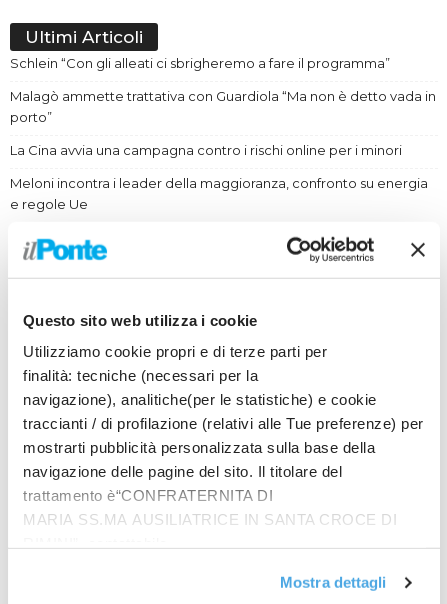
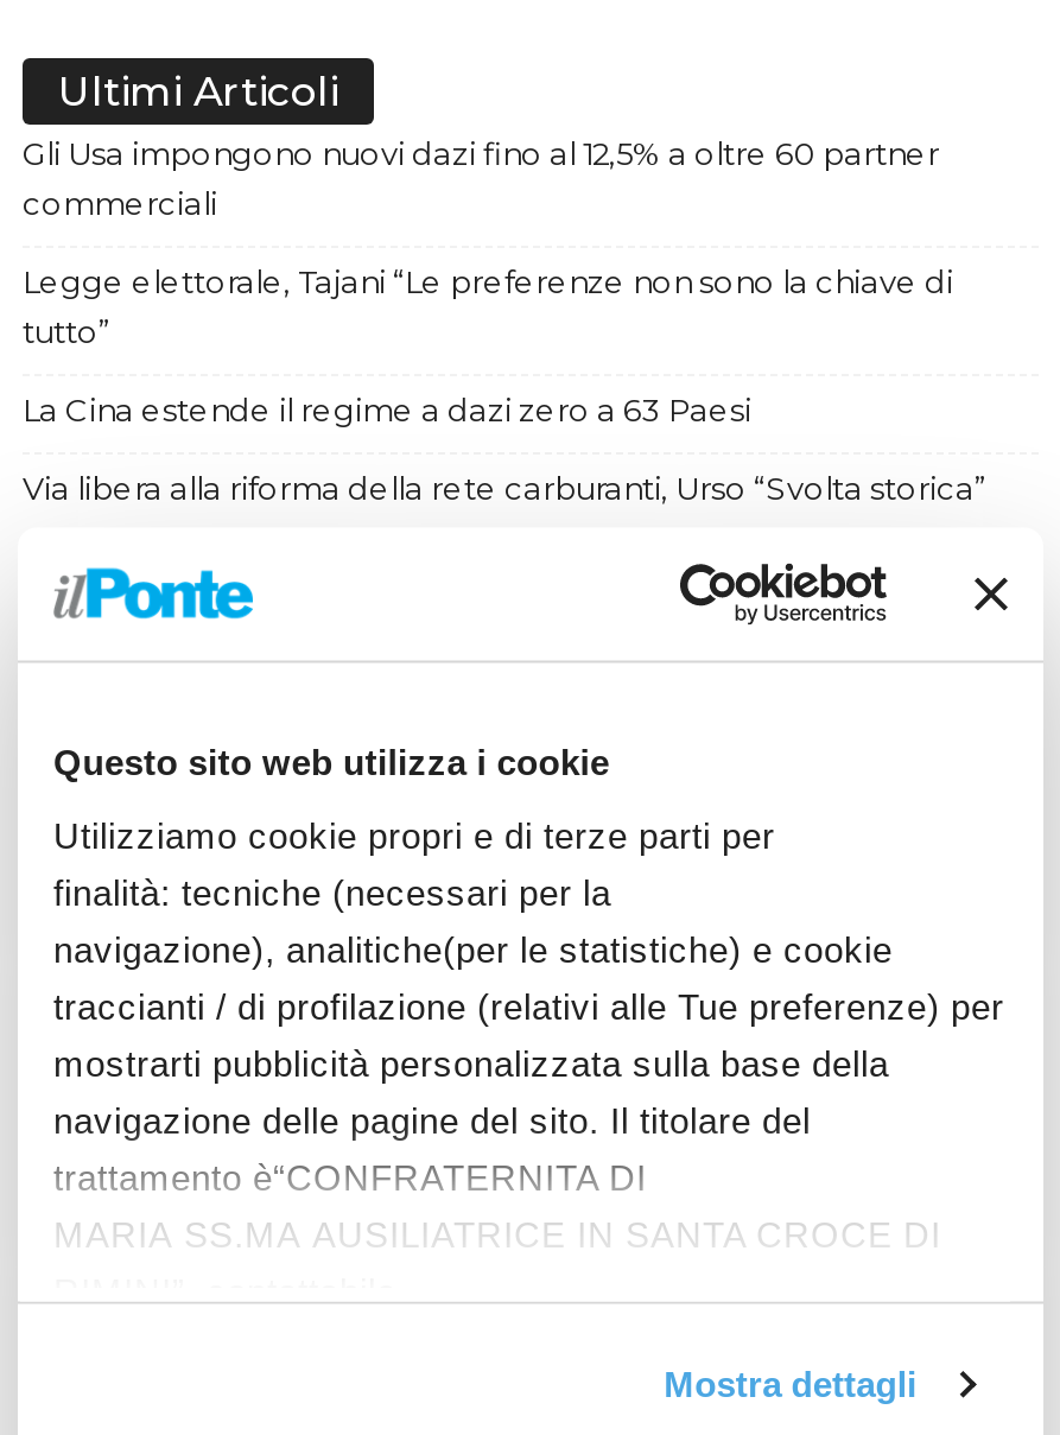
[10,55,390,71] Schlein “Con gli alleati ci sbrigheremo a fare il programma” -> [23,134,939,222] Gli Usa impongono nuovi dazi fino al 12,5% a oltre 60 partner | commerciali
[10,88,436,125] Malagò ammette trattativa con Guardiola “Ma non è detto vada in | porto” -> [23,262,953,350] Legge elettorale, Tajani “Le preferenze non sono la chiave di | tutto”
[10,142,402,158] La Cina avvia una campagna contro i rischi online per i minori -> [23,391,751,428] La Cina estende il regime a dazi zero a 63 Paesi
[10,175,428,212] Meloni incontra i leader della maggioranza, confronto su energia | e regole Ue -> [23,469,986,507] Via libera alla riforma della rete carburanti, Urso “Svolta storica”

